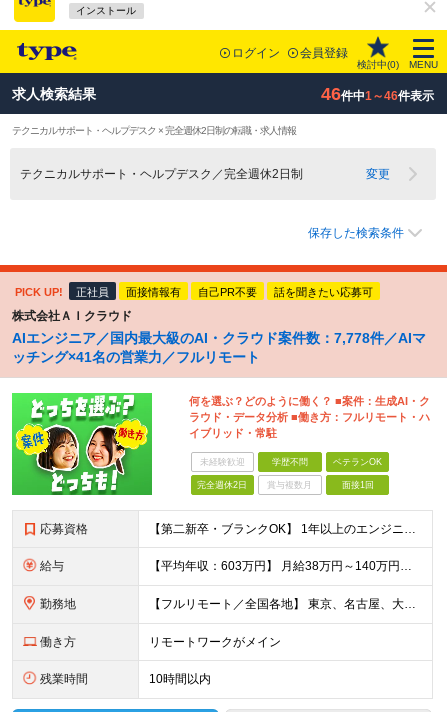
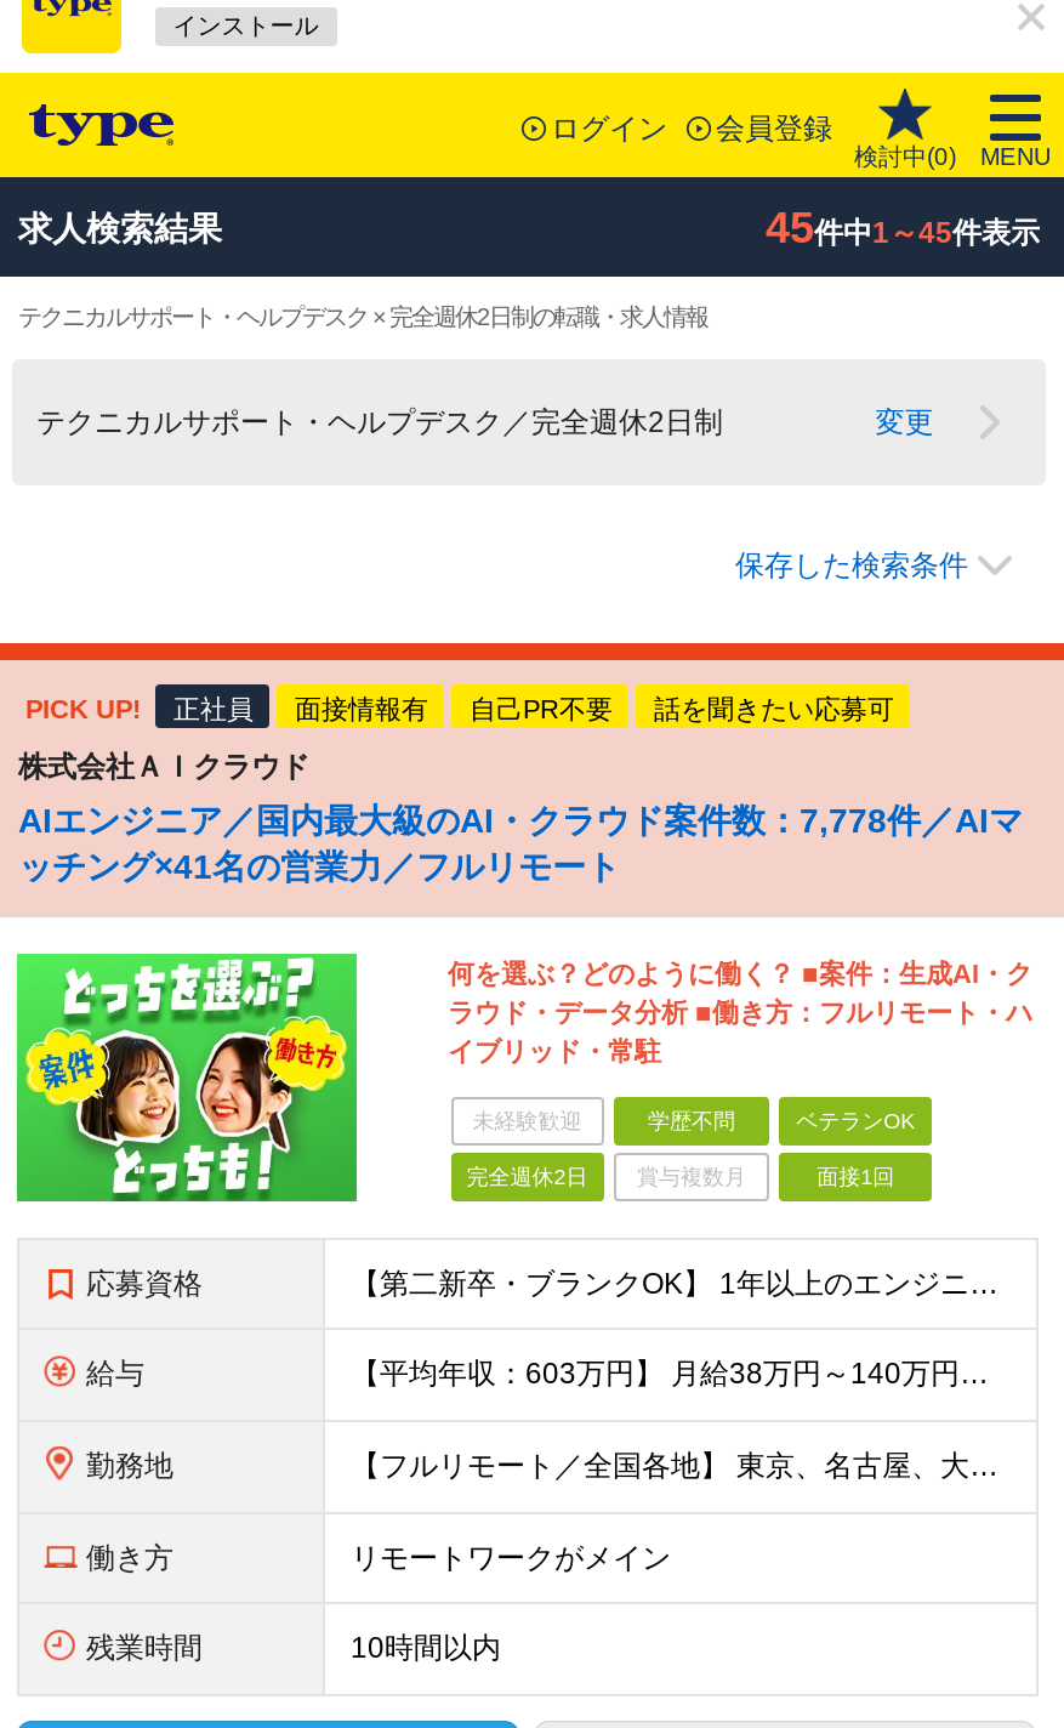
[320,84,433,104] 46件中1～46件表示 -> [766,204,1040,252] 45件中1～45件表示

